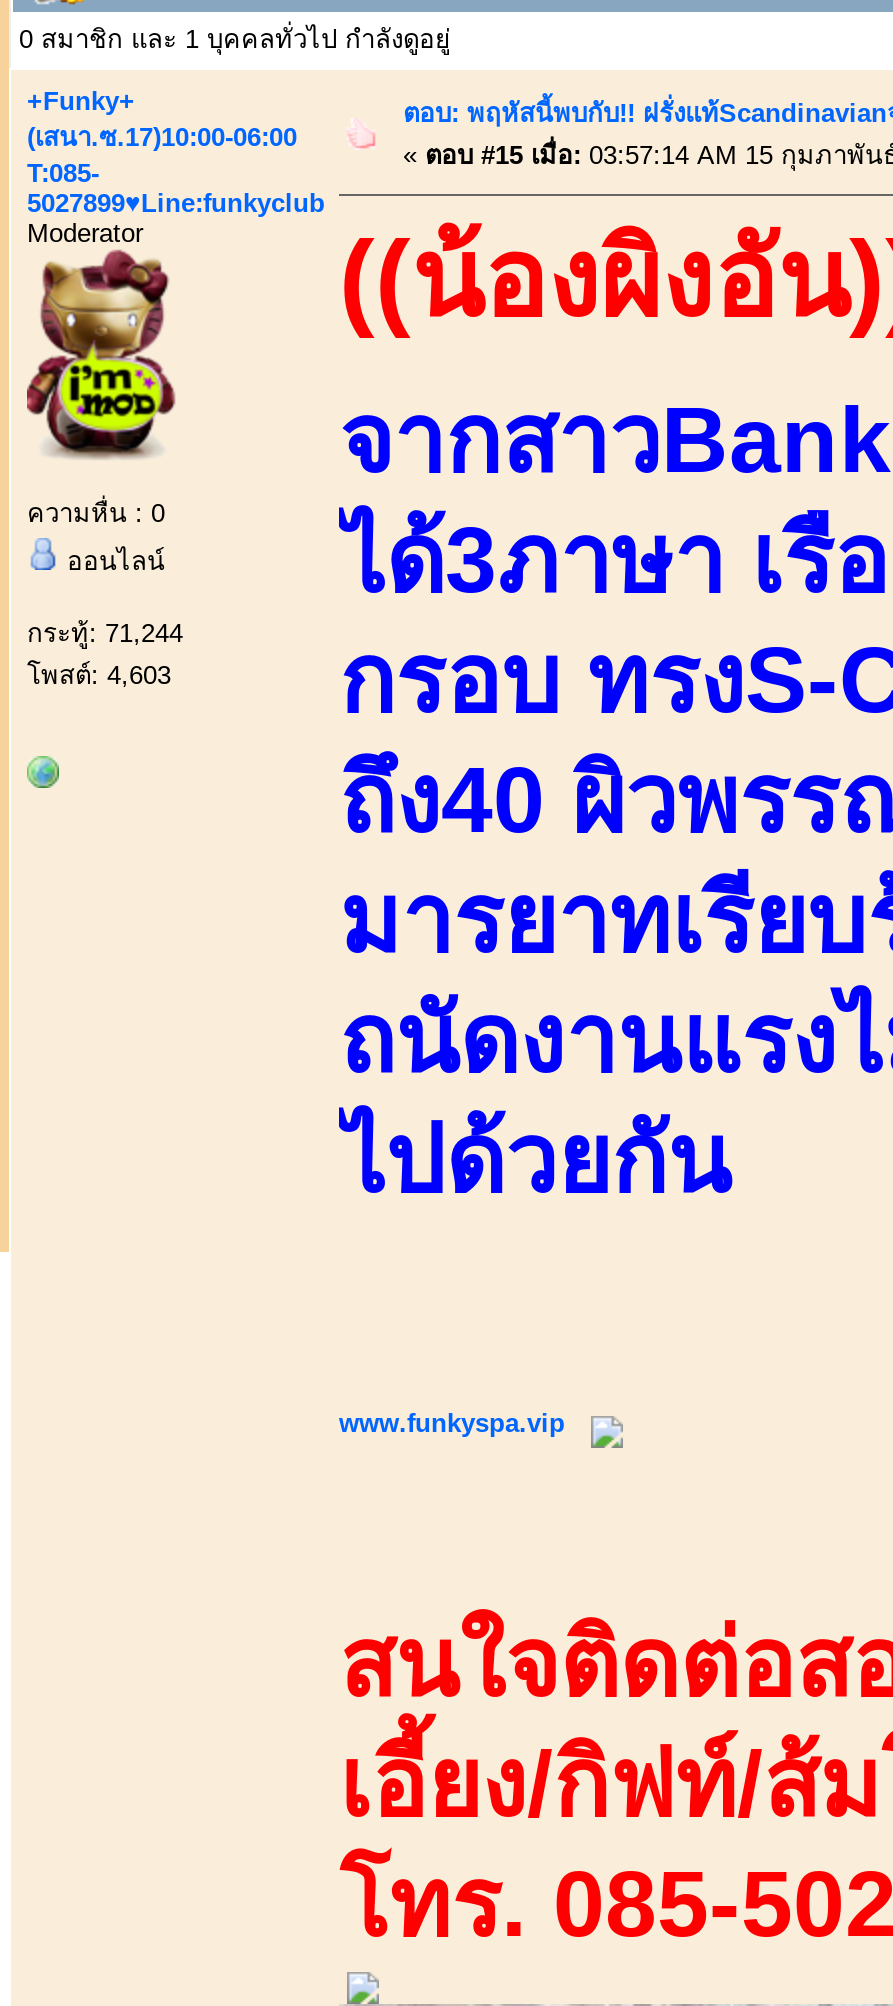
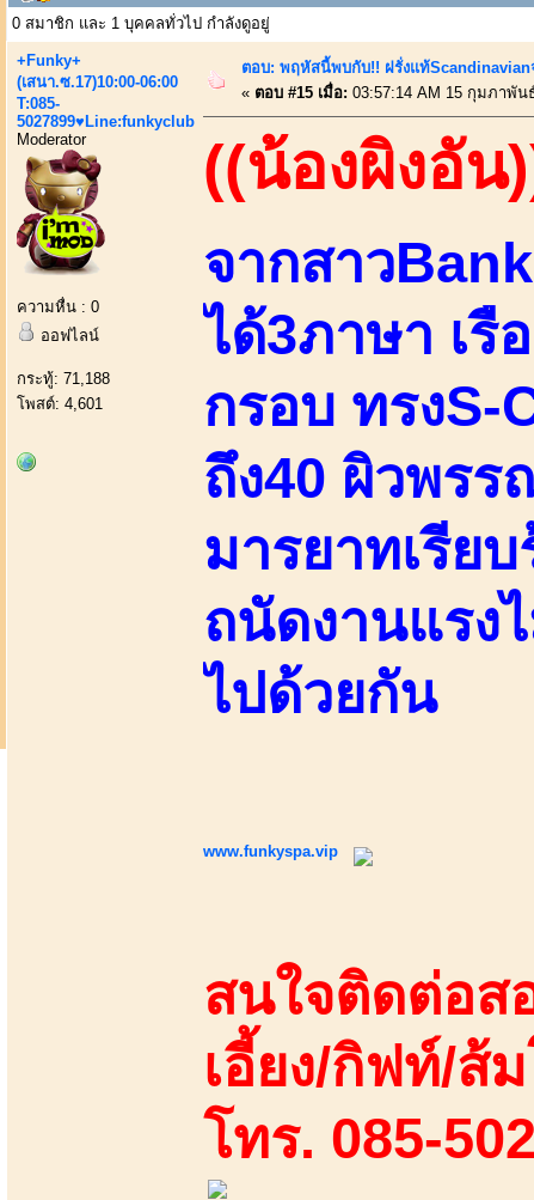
[59,545,165,575] ออนไลน์ -> [36,326,99,344] ออฟไลน์
[27,617,183,647] กระทู้: 71,244 -> [17,369,110,387] กระทู้: 71,188
[27,659,171,689] โพสต์: 4,603 -> [17,394,103,412] โพสต์: 4,601

